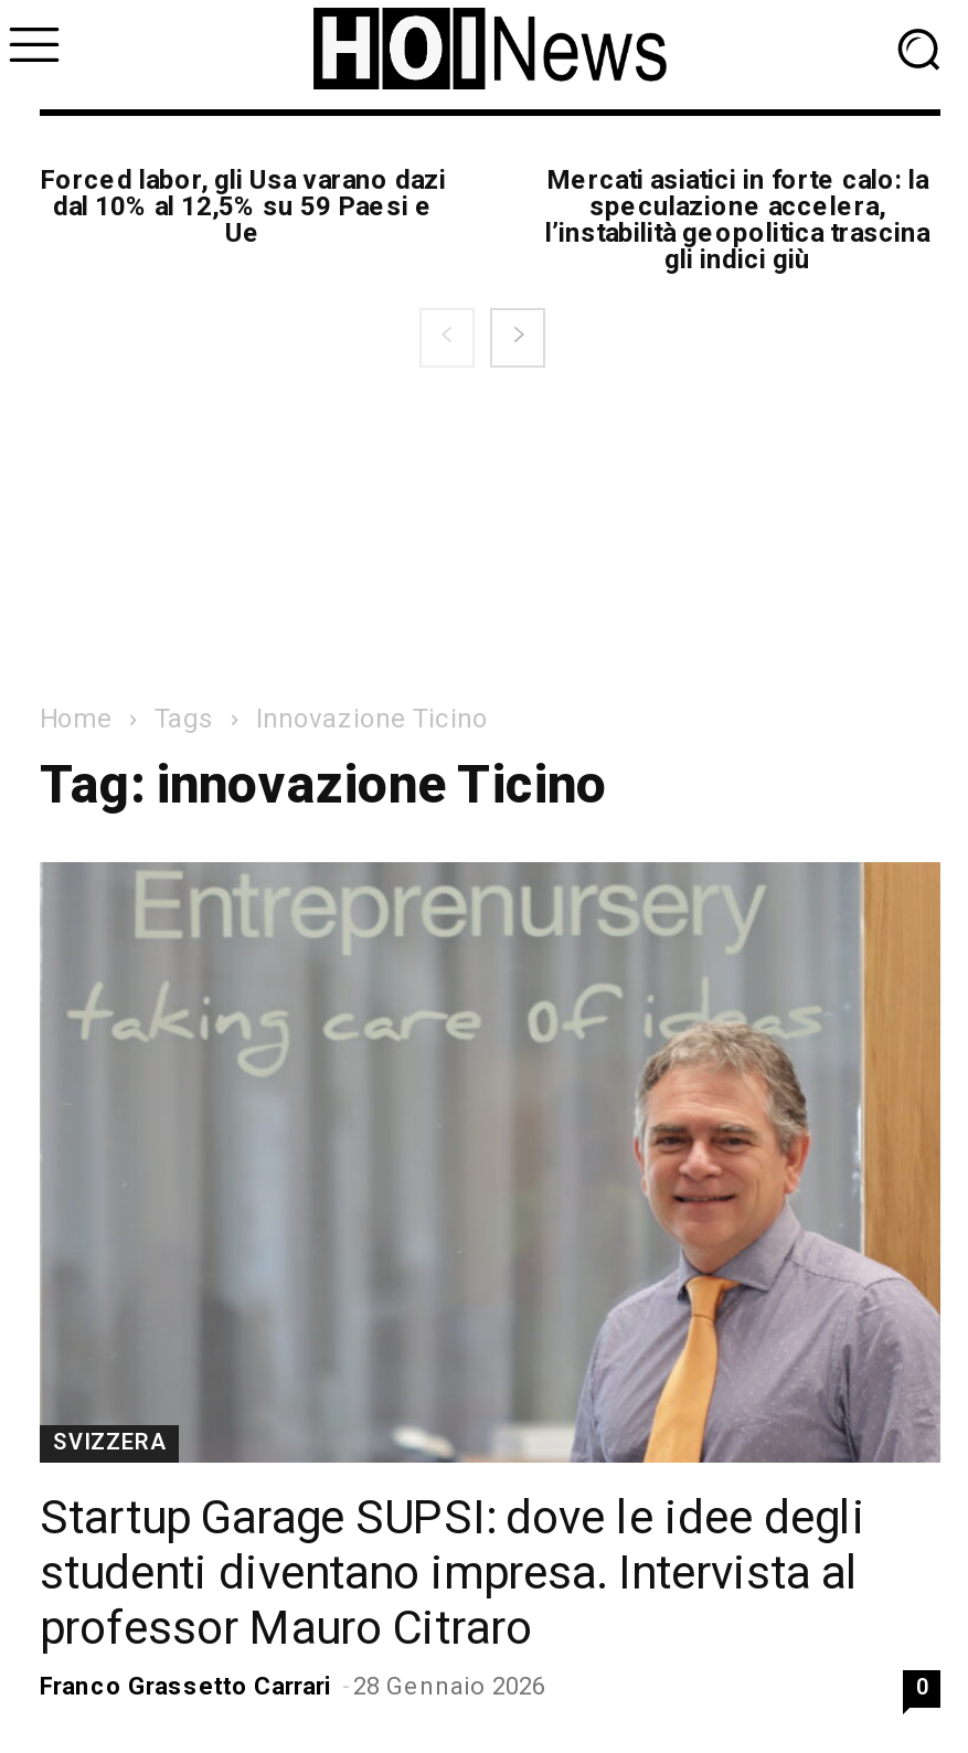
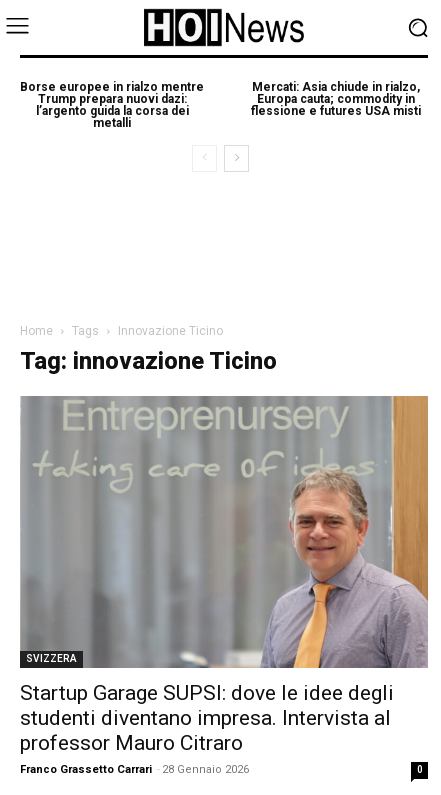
[40,164,446,248] Forced labor, gli Usa varano dazi | dal 10% al 12,5% su 59 Paesi e | Ue -> [20,80,204,130] Borse europee in rialzo mentre | Trump prepara nuovi dazi: | l’argento guida la corsa dei | metalli
[545,164,929,275] Mercati asiatici in forte calo: la | speculazione accelera, | l’instabilità geopolitica trascina | gli indici giù -> [251,80,421,118] Mercati: Asia chiude in rialzo, | Europa cauta; commodity in | flessione e futures USA misti

